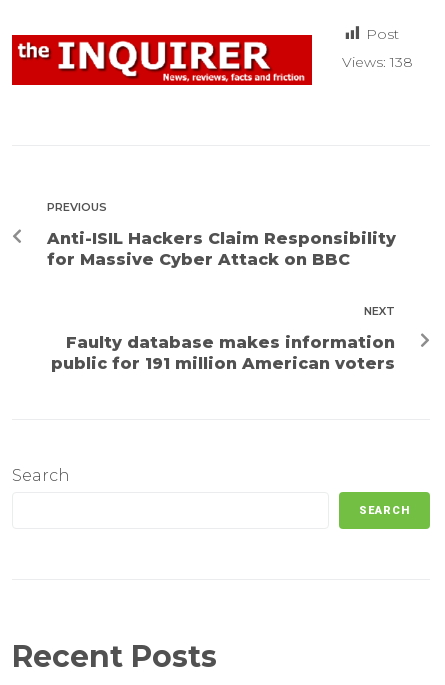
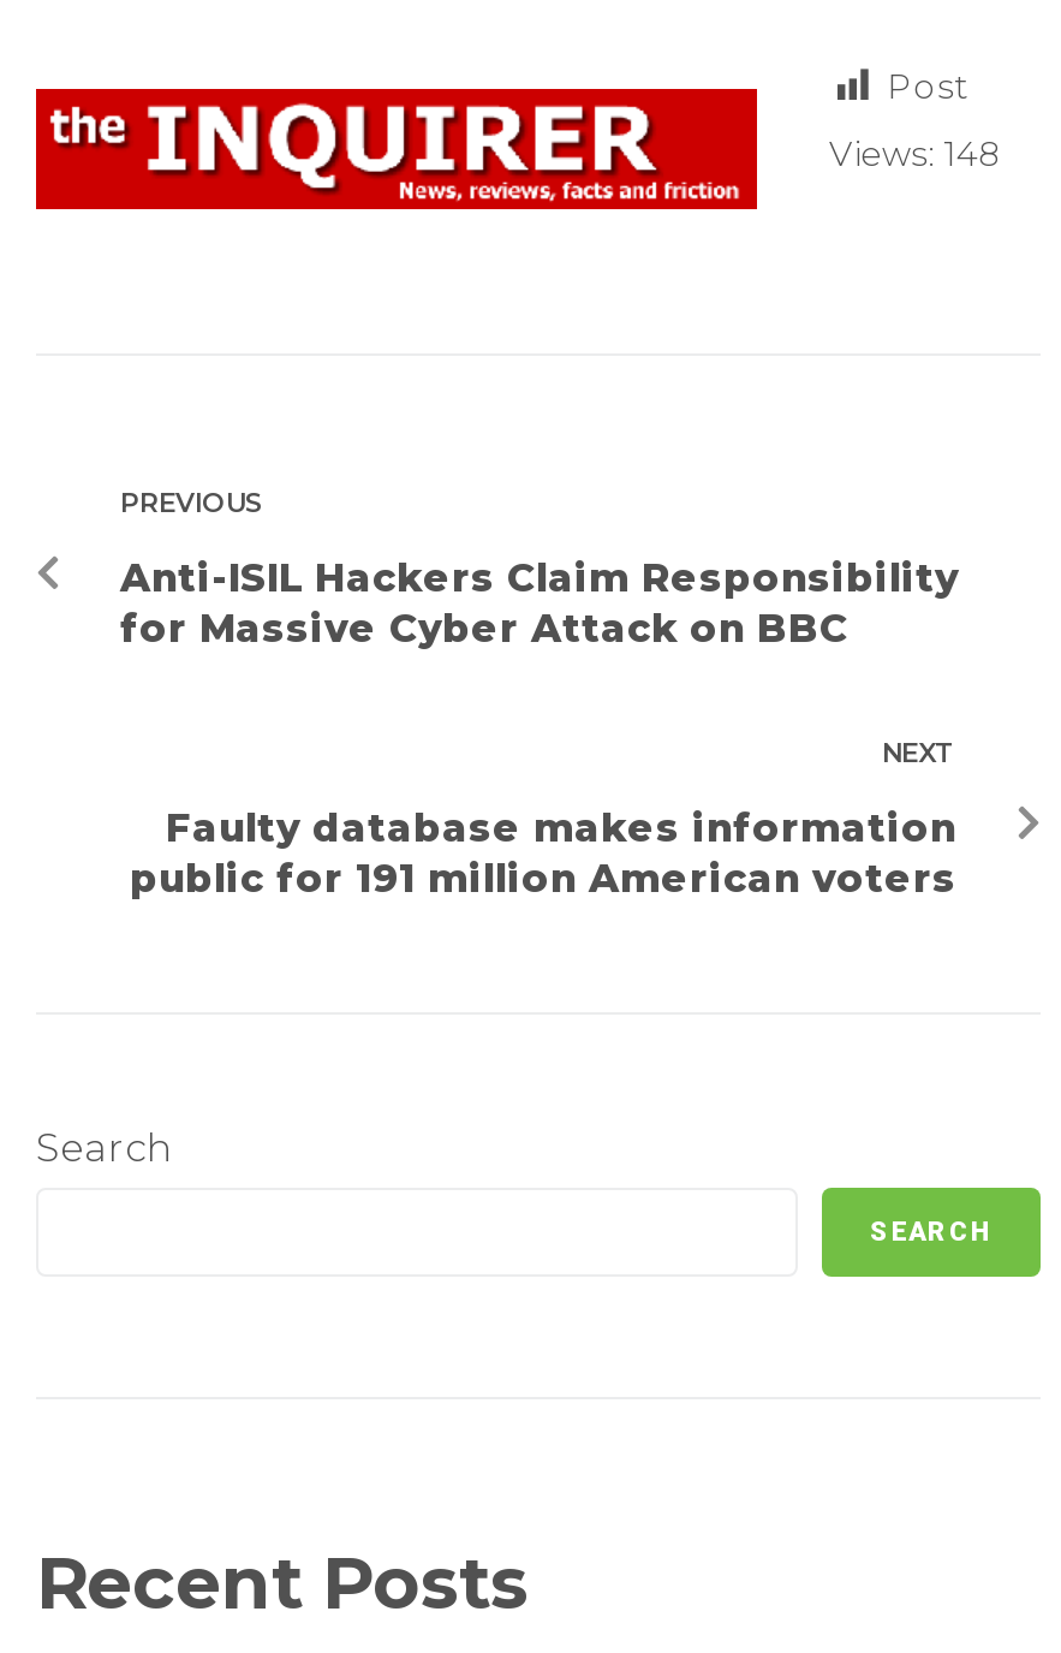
[342,53,413,71] Views: 138 -> [829,132,1002,176] Views: 148

